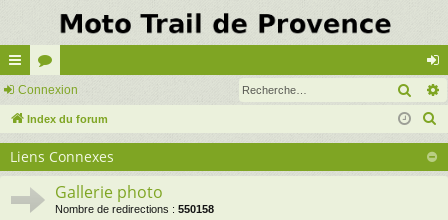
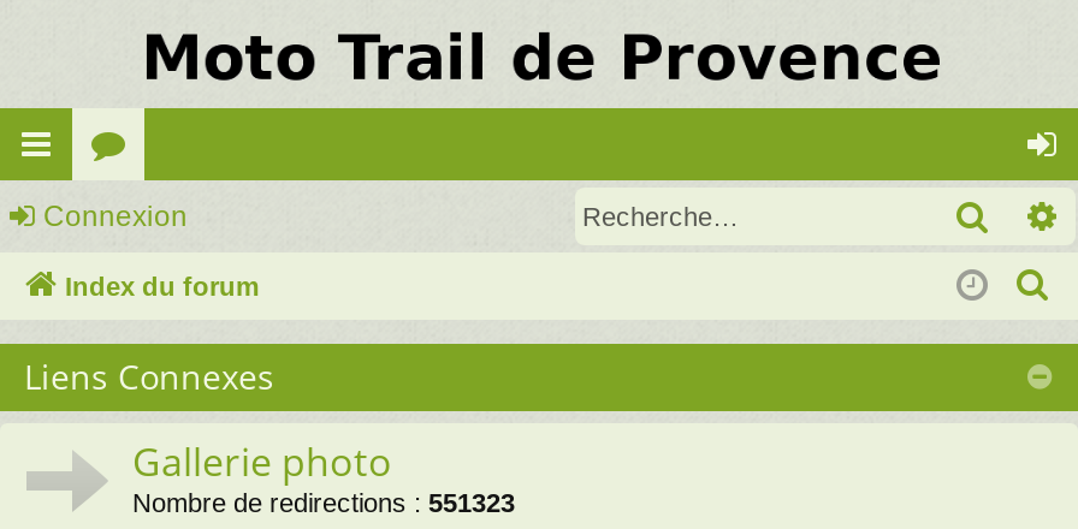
[55,203,214,215] Nombre de redirections : 550158 -> [132,489,515,517] Nombre de redirections : 551323

